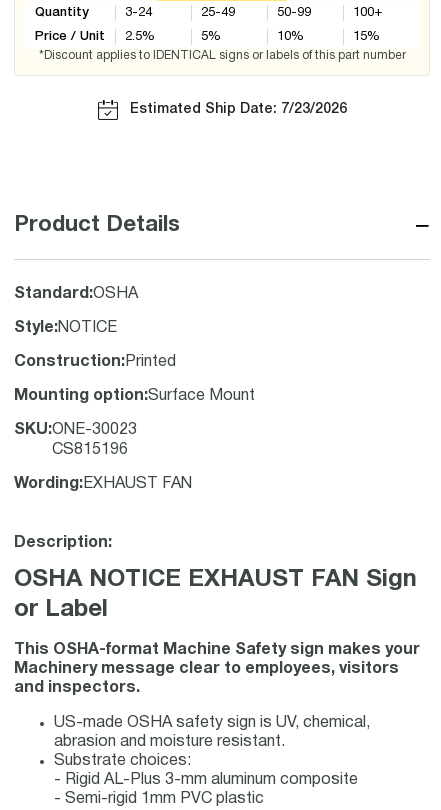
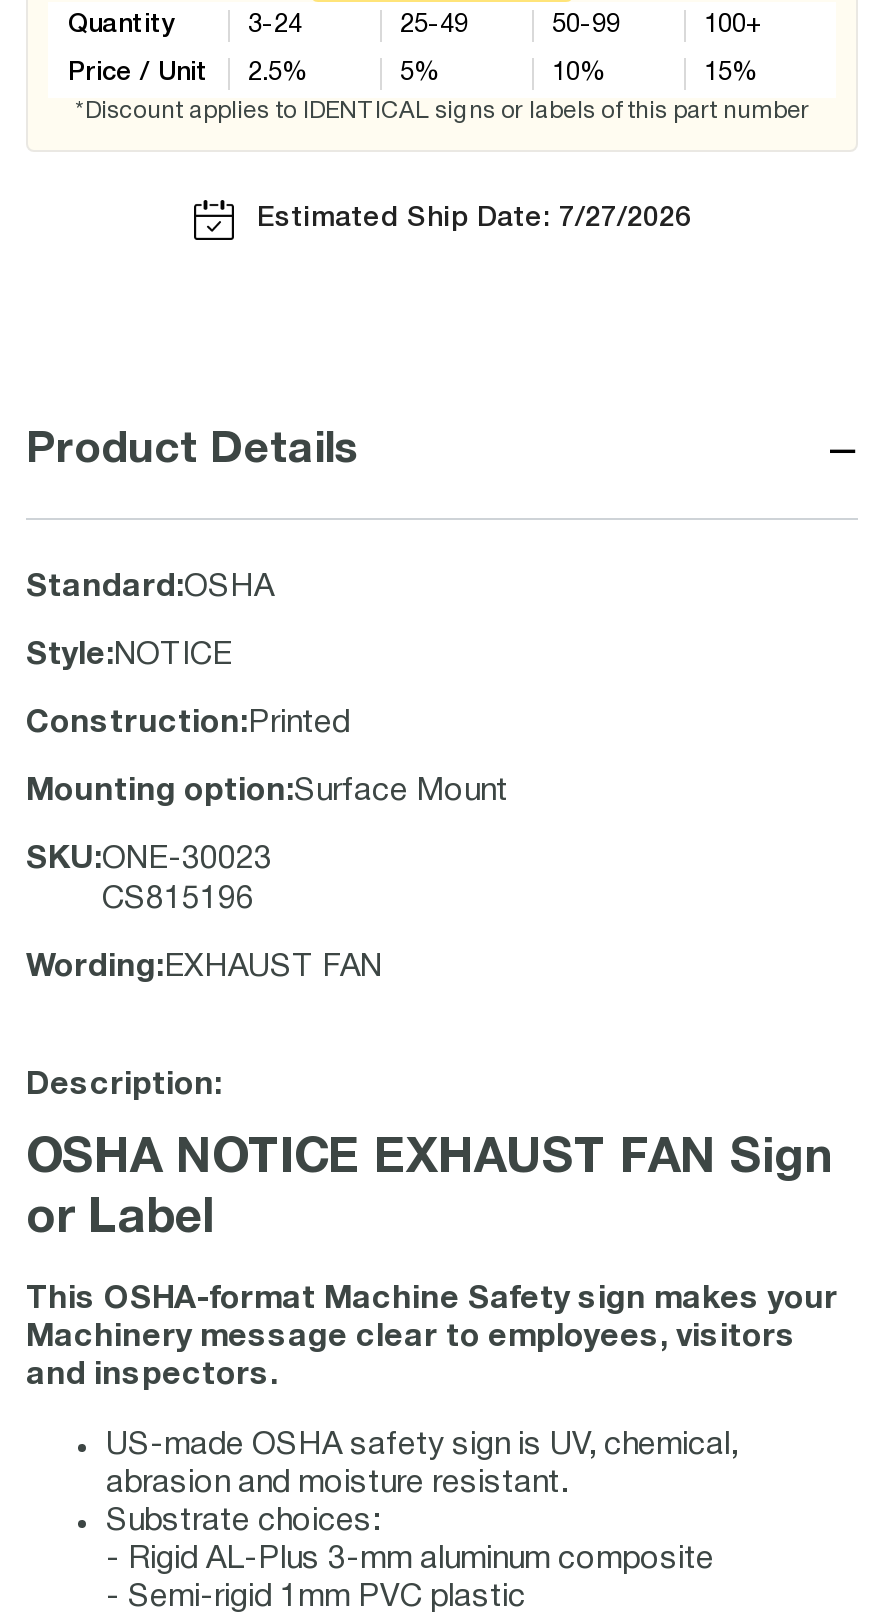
[129,103,346,116] Estimated Ship Date: 7/23/2026 -> [257,206,691,232] Estimated Ship Date: 7/27/2026

